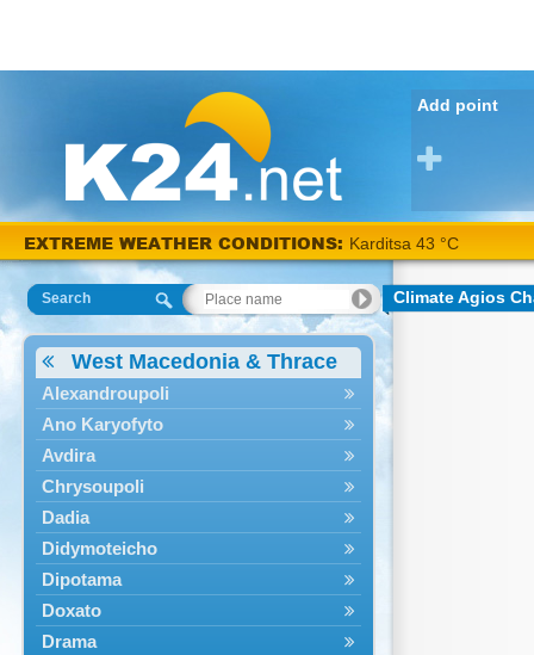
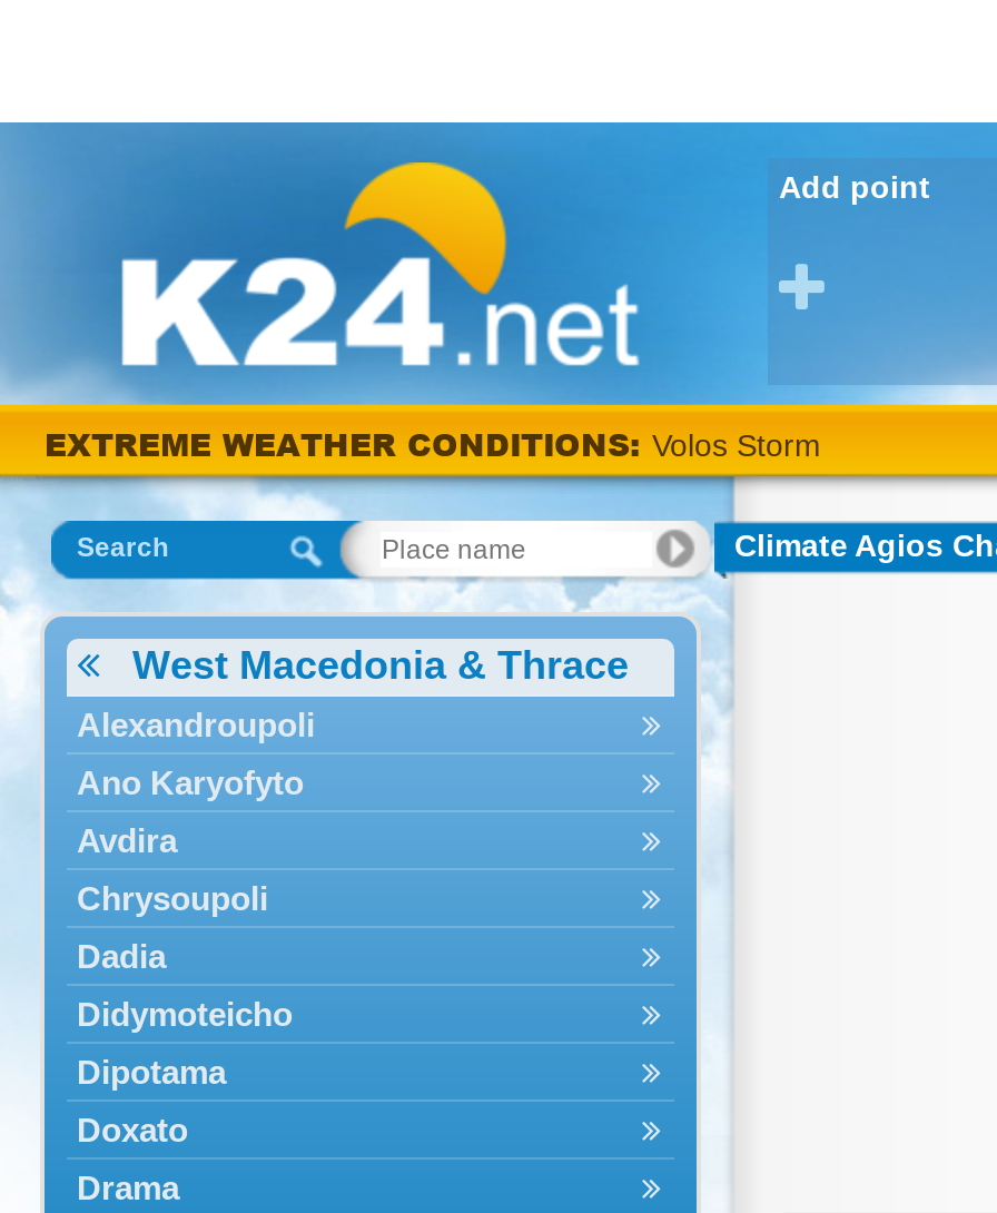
[24,231,459,254] EXTREME WEATHER CONDITIONS: Karditsa 43 °C -> [45,423,879,465] EXTREME WEATHER CONDITIONS: Kalamata Storm

